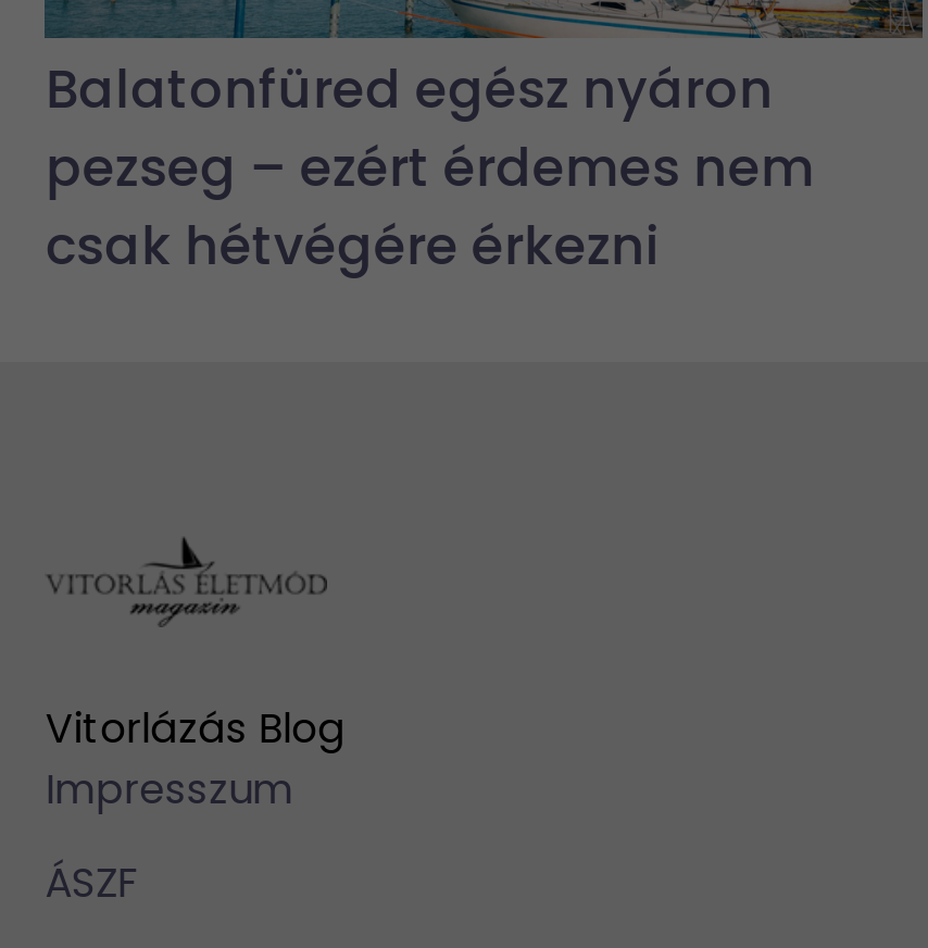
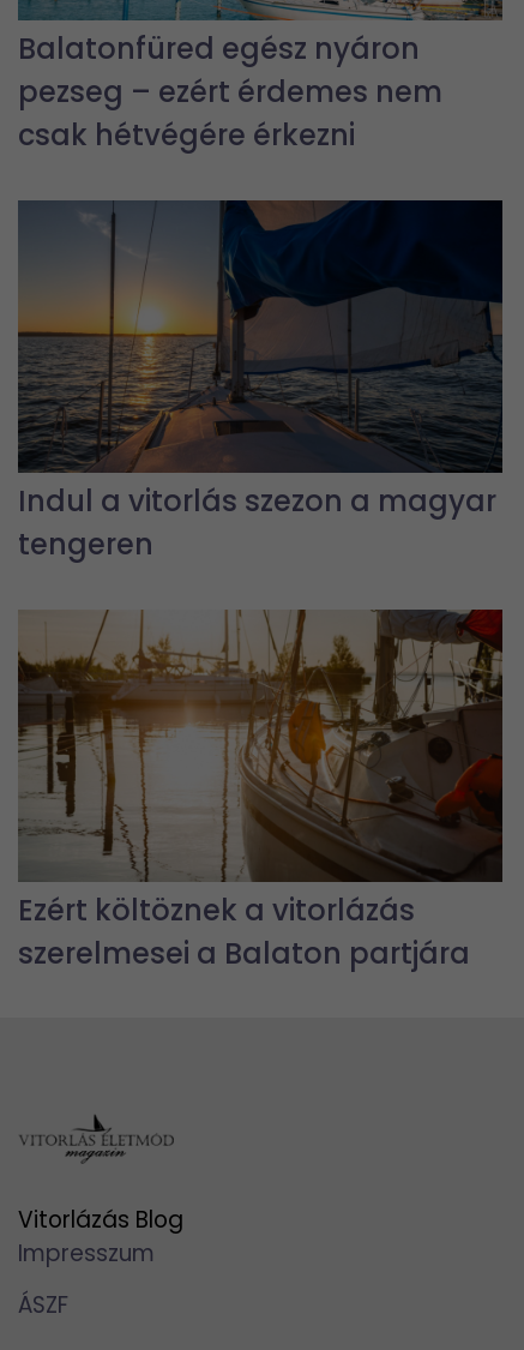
none -> [17,199,504,564] [image] | Indul a vitorlás szezon a magyar | tengeren
none -> [17,608,504,973] [image] | Ezért költöznek a vitorlázás | szerelmesei a Balaton partjára

